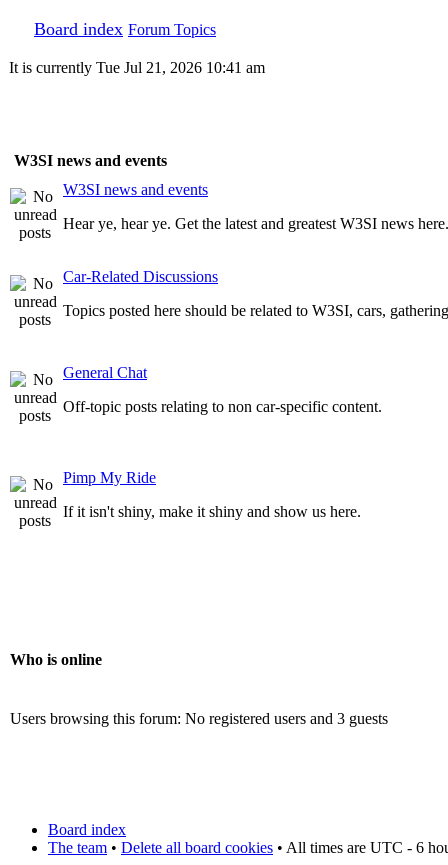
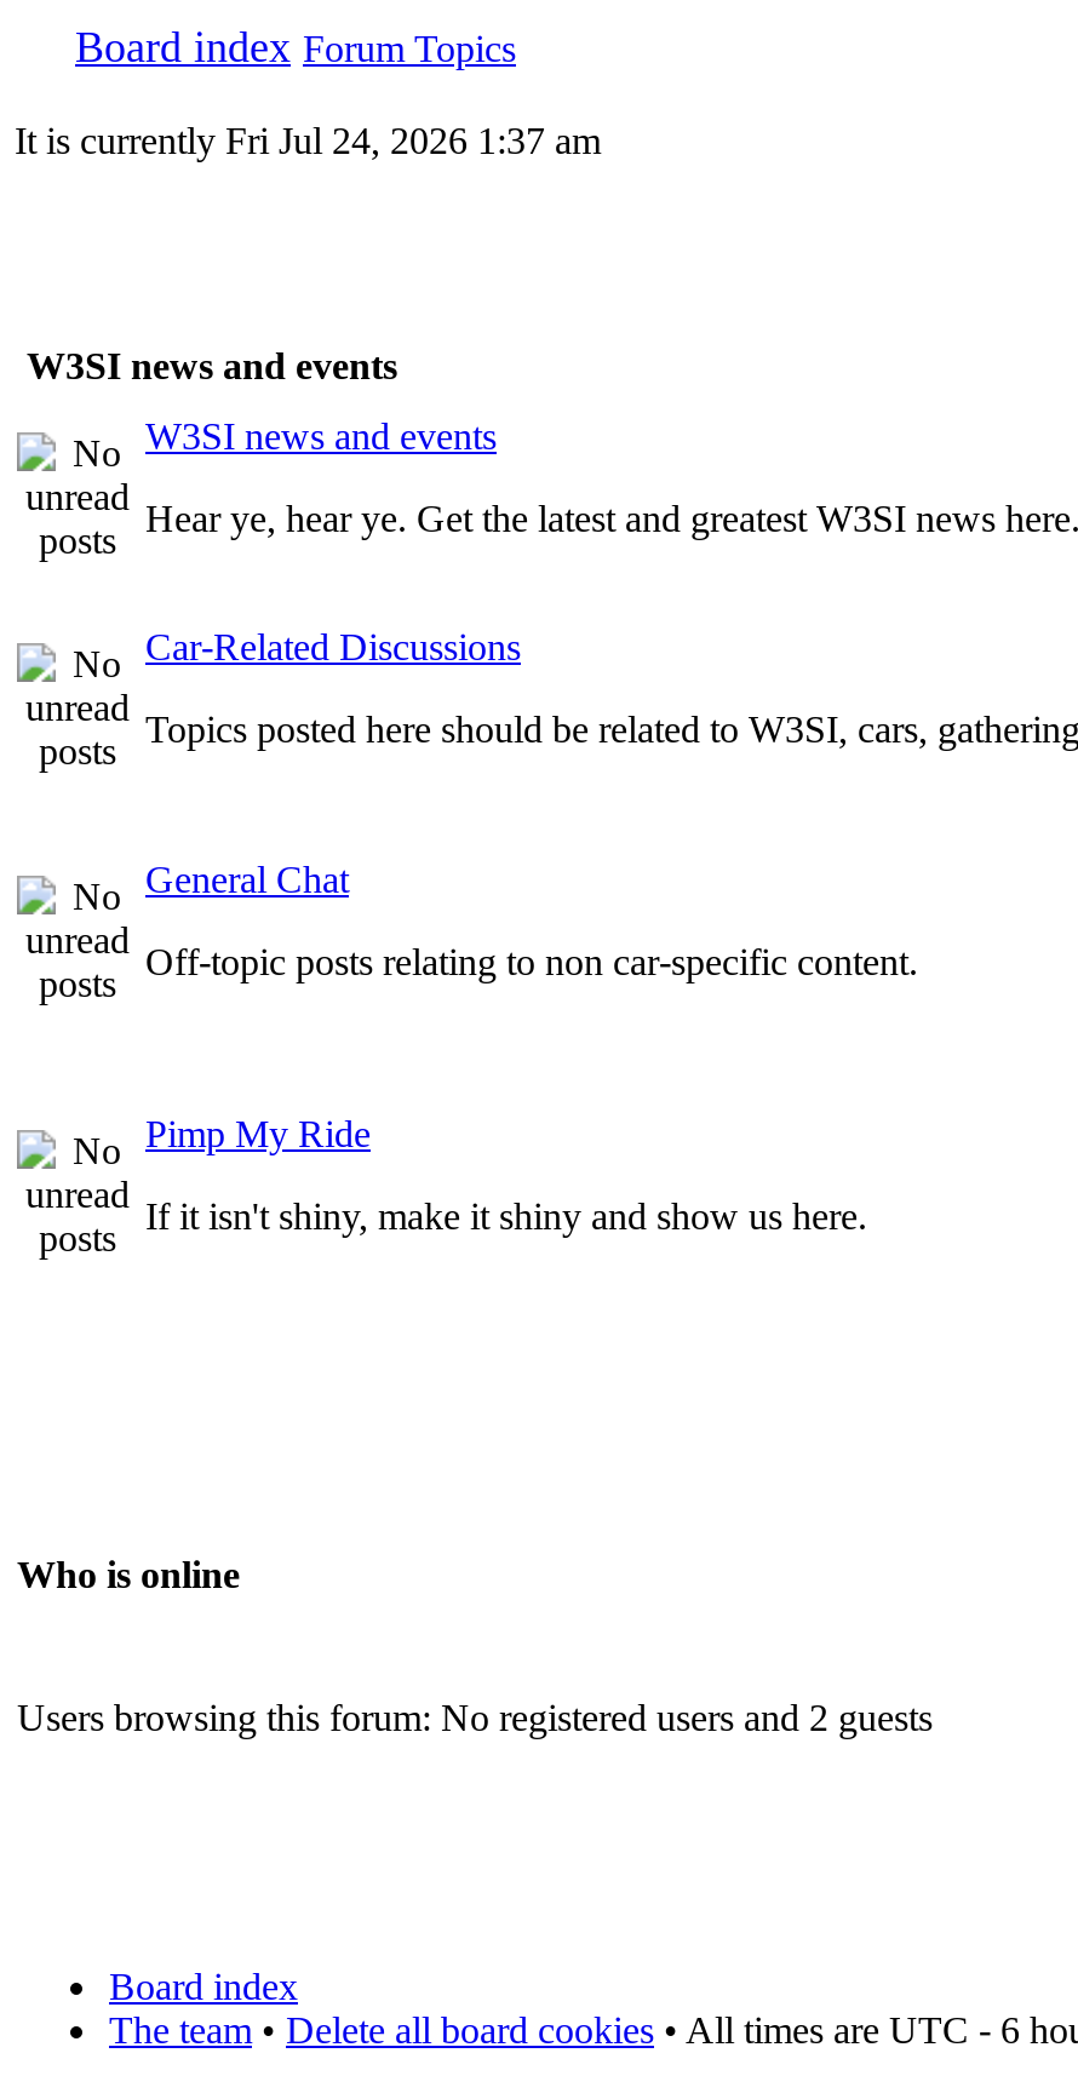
[9,59,265,76] It is currently Tue Jul 21, 2026 10:41 am -> [15,120,601,161] It is currently Fri Jul 24, 2026 1:37 am
[10,710,388,727] Users browsing this forum: No registered users and 3 guests -> [17,1697,933,1738] Users browsing this forum: No registered users and 2 guests

